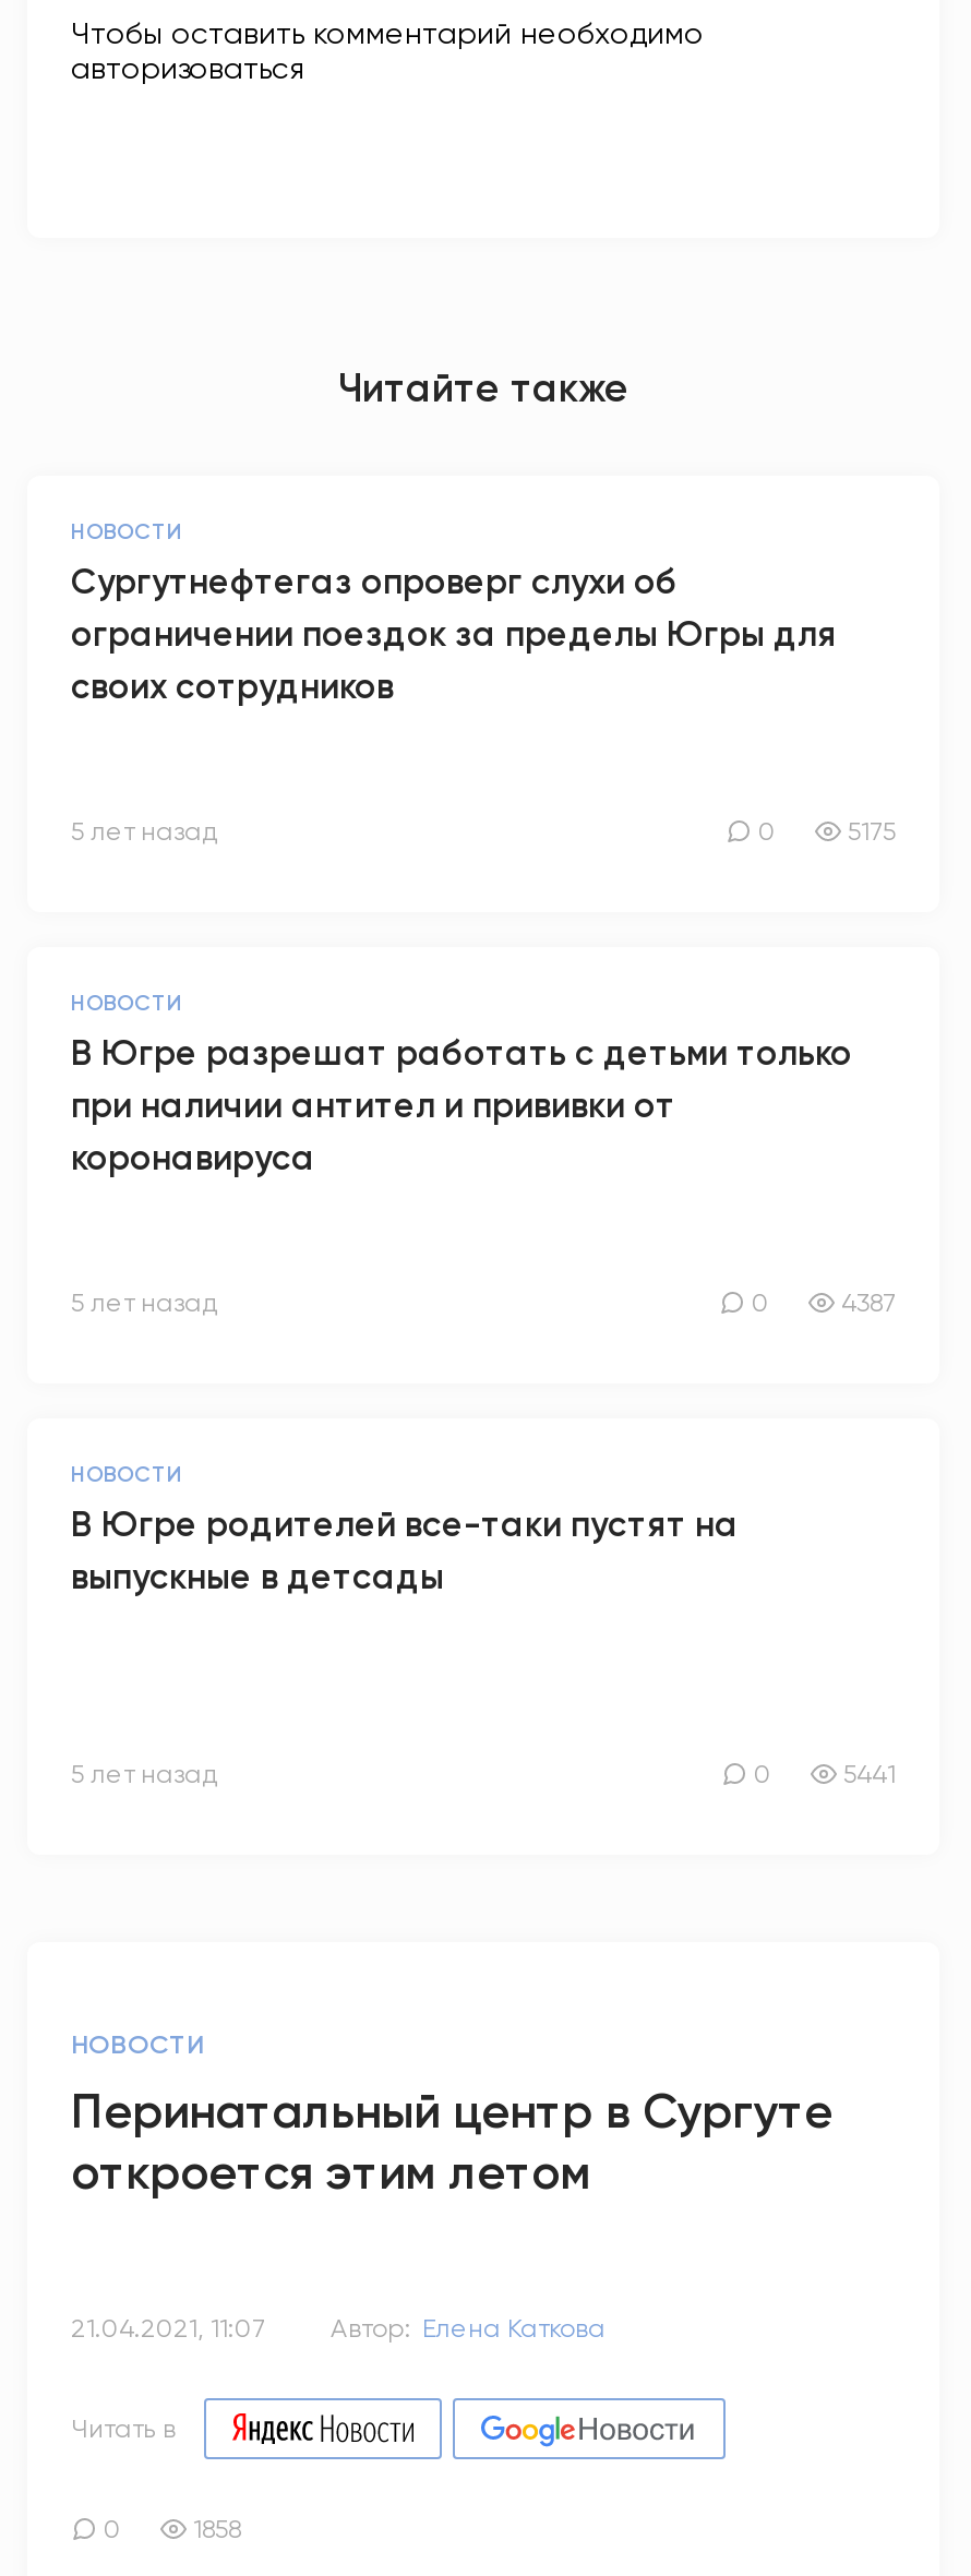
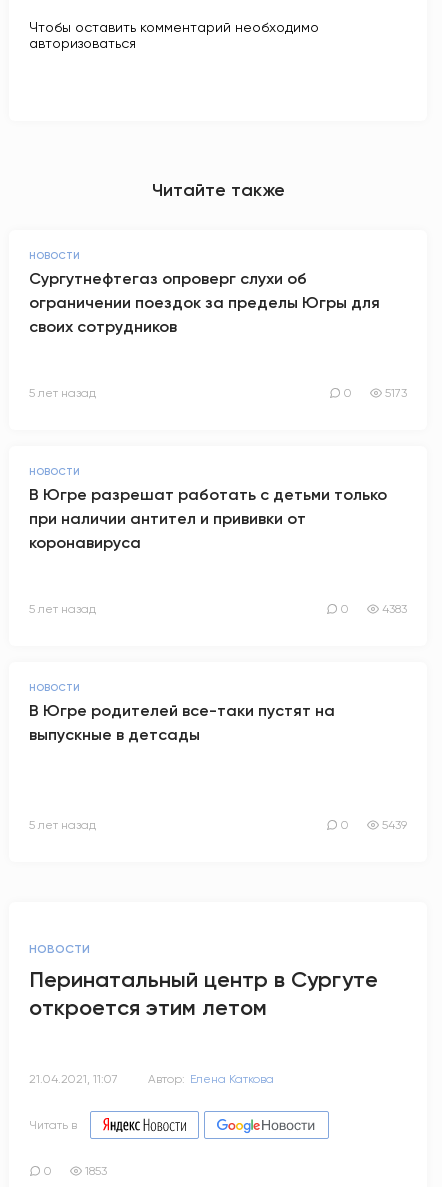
[848,816,896,847] 5175 -> [385,386,407,400] 5173
[841,1287,896,1318] 4387 -> [382,602,407,616] 4383
[843,1759,896,1789] 5441 -> [382,818,407,832] 5439
[193,2514,241,2544] 1858 -> [85,1164,107,1178] 1853

